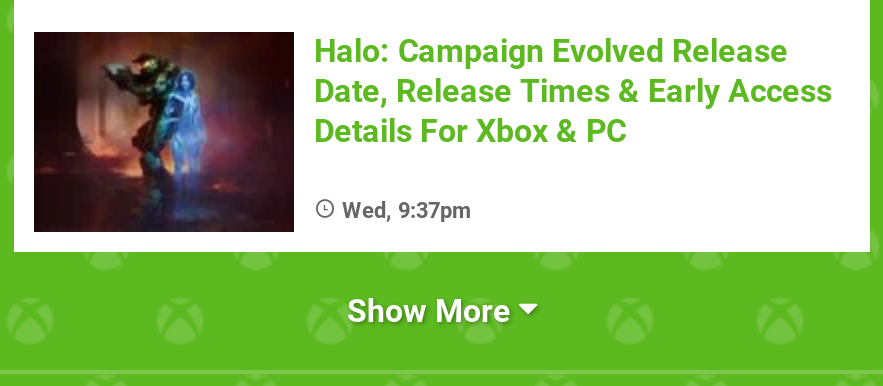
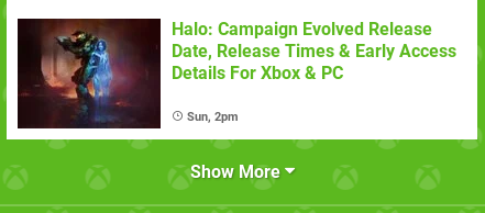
[342,197,472,223] Wed, 9:37pm -> [187,109,239,124] Sun, 2pm

